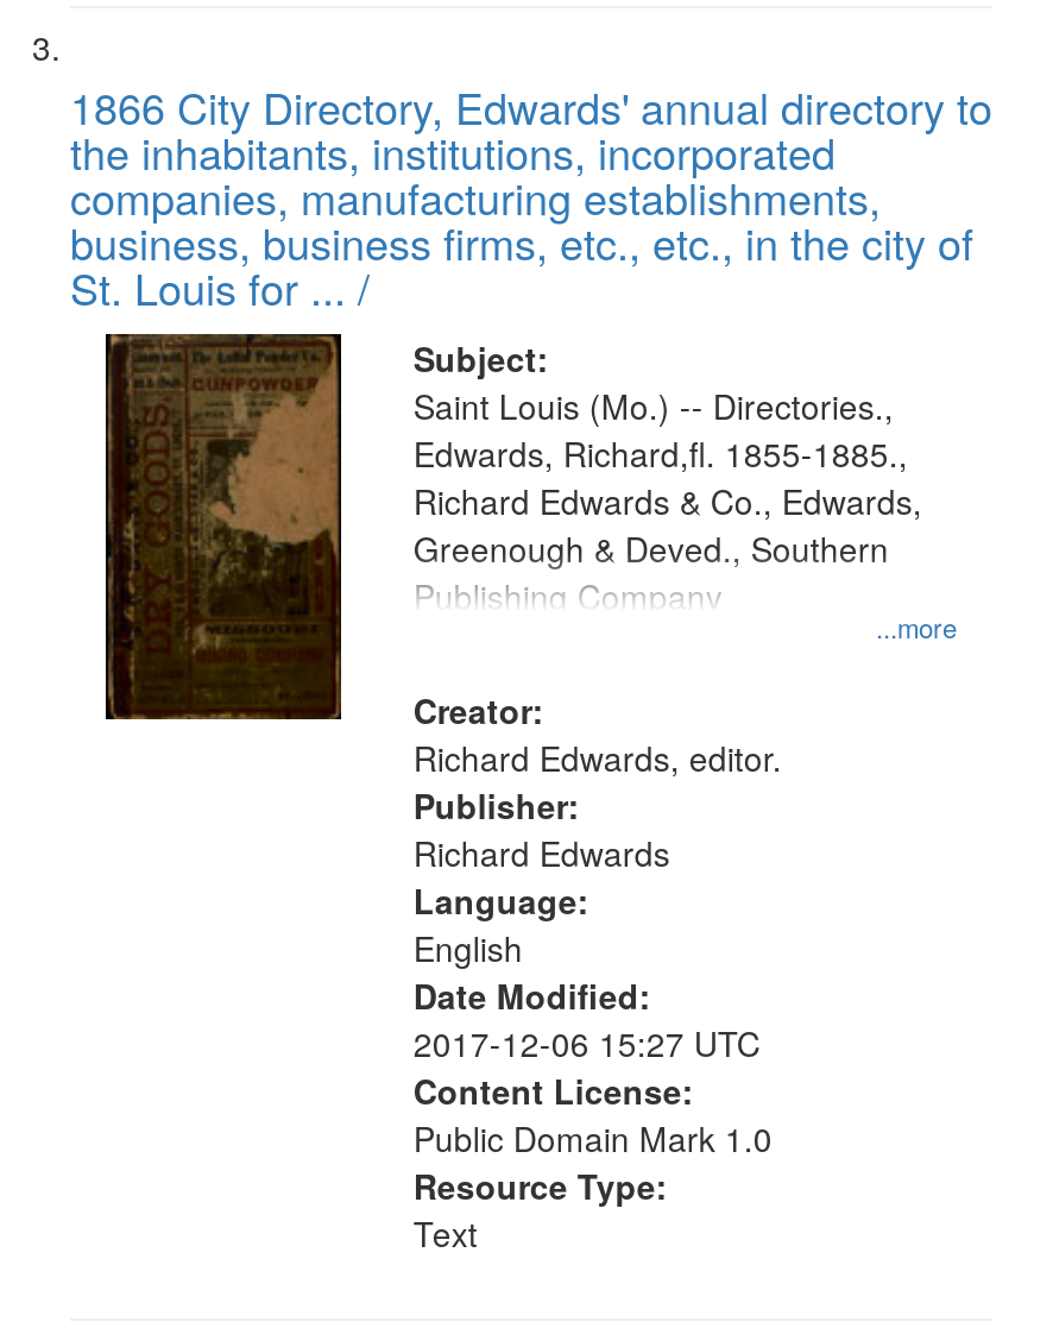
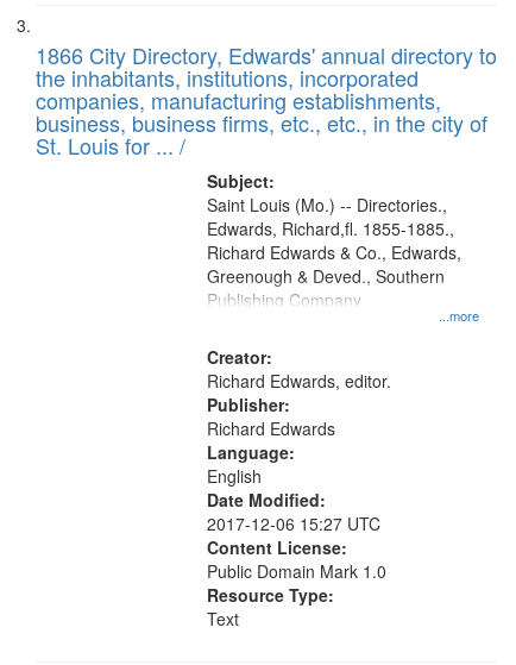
[103,332,343,722] [image] -> none

